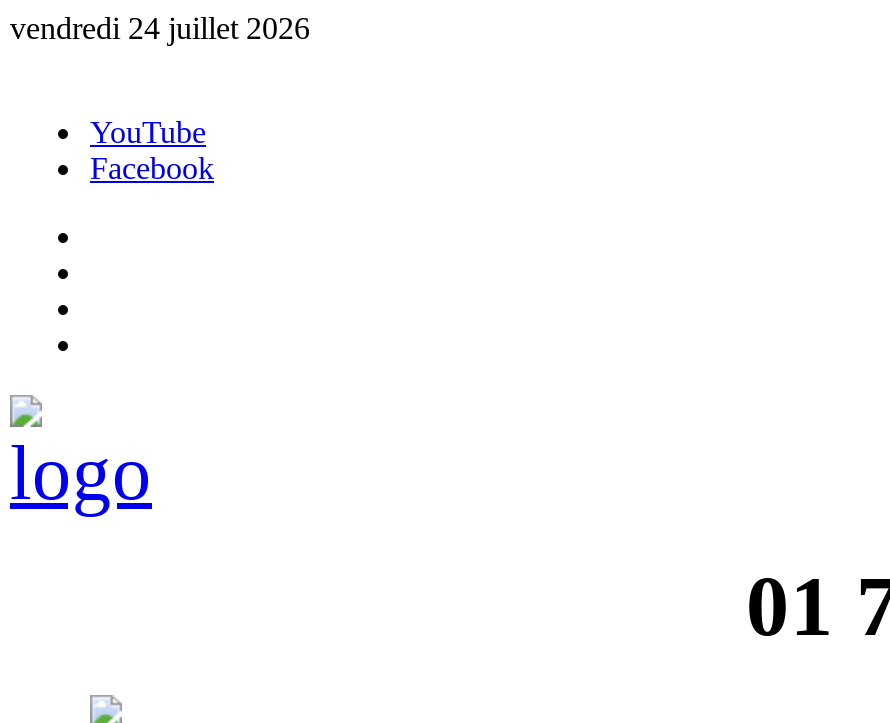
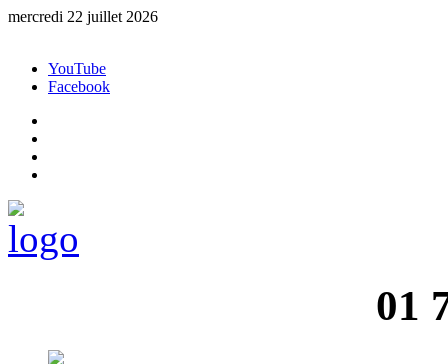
[10,11,310,45] vendredi 24 juillet 2026 -> [8,8,158,25] mercredi 22 juillet 2026

